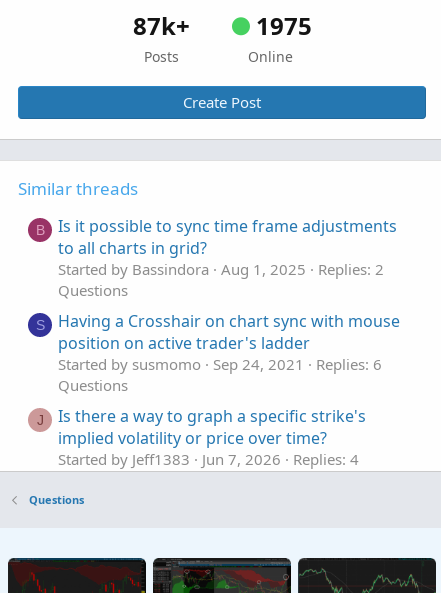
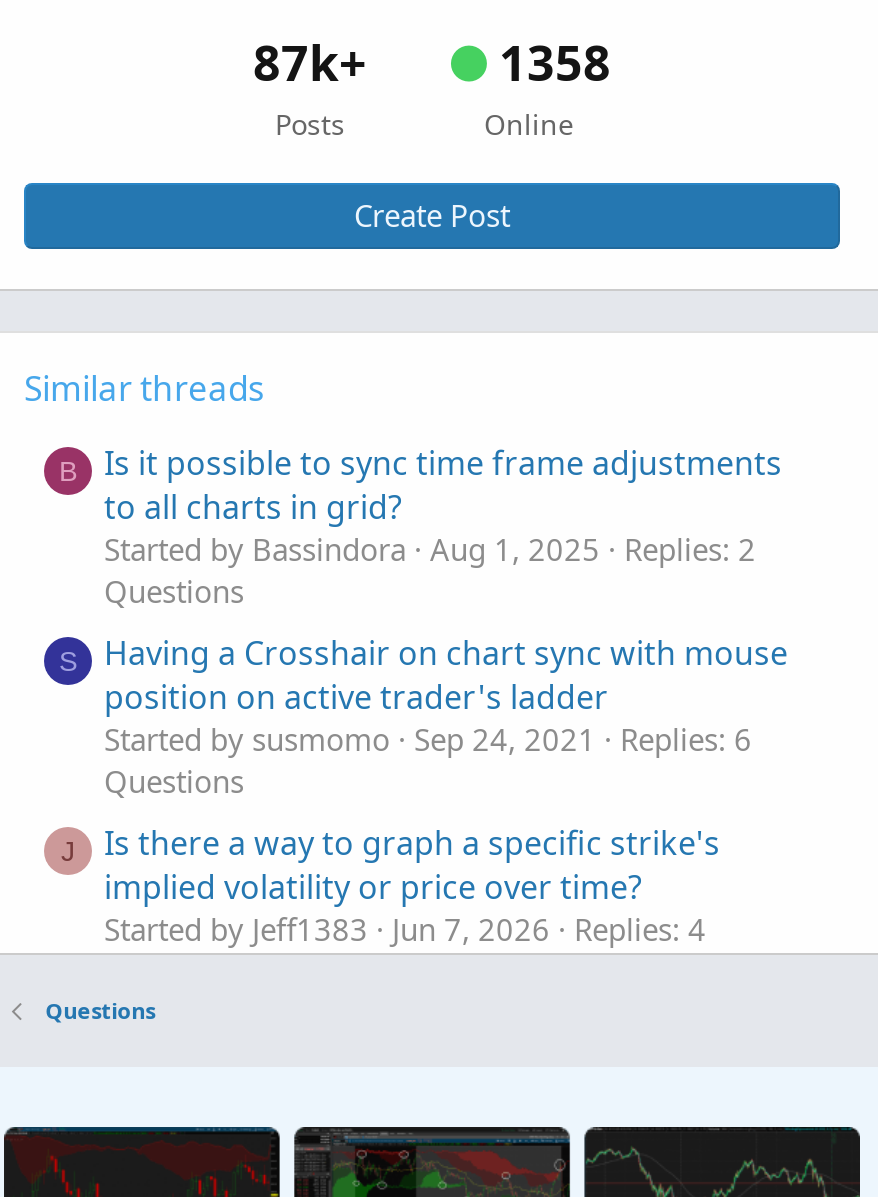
[132,9,311,42] 87k+ 1975 -> [253,29,611,95] 87k+ 1358

